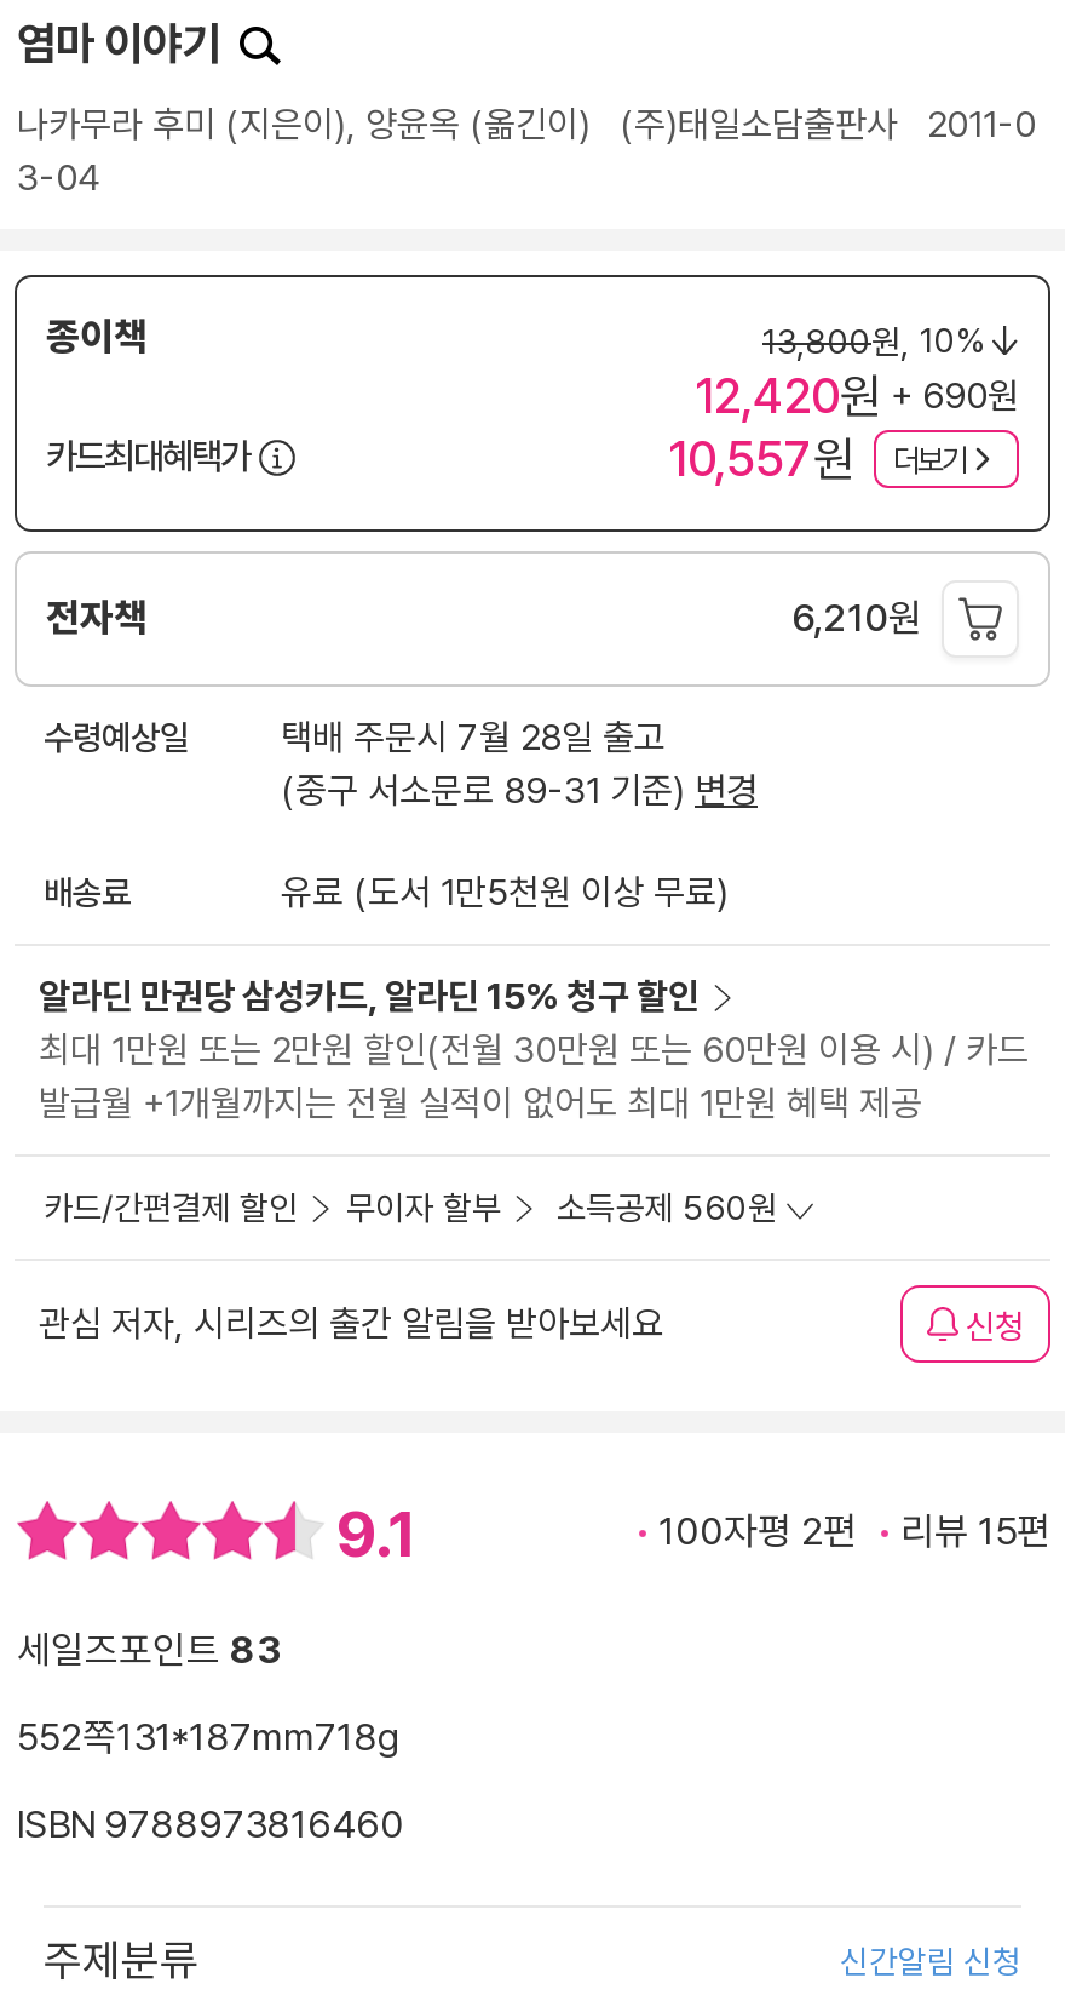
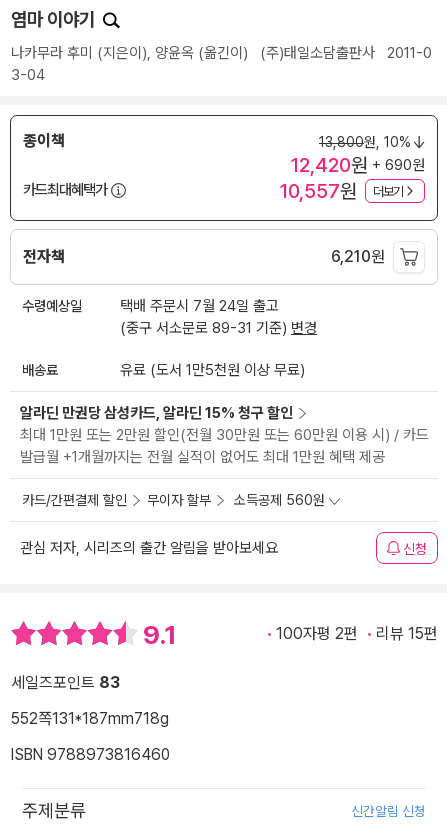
[281,717,666,760] 택배 주문시 7월 28일 출고 -> [120,297,279,315] 택배 주문시 7월 24일 출고

